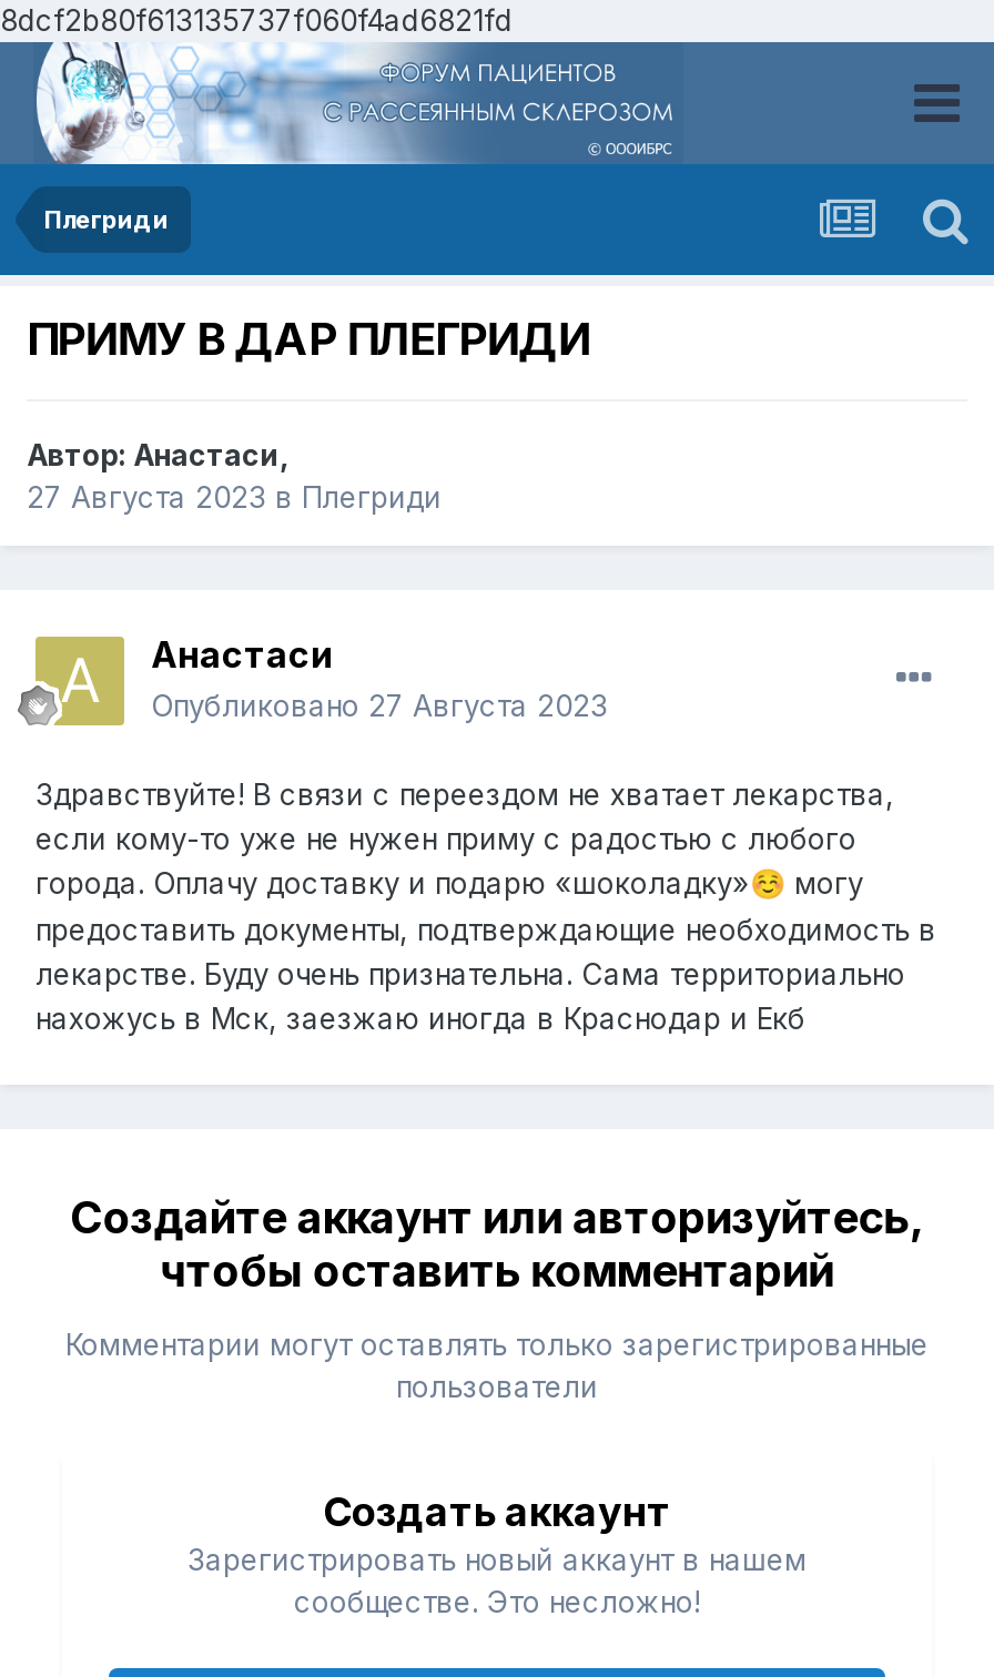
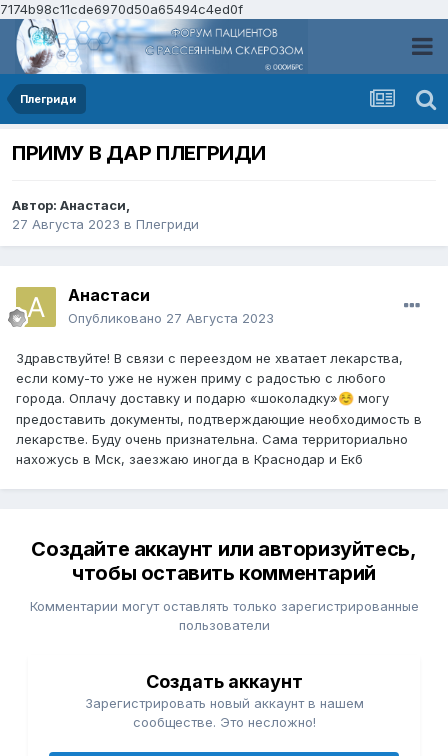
[0,2,513,38] 8dcf2b80f613135737f060f4ad6821fd -> [0,1,243,17] 7174b98c11cde6970d50a65494c4ed0f

